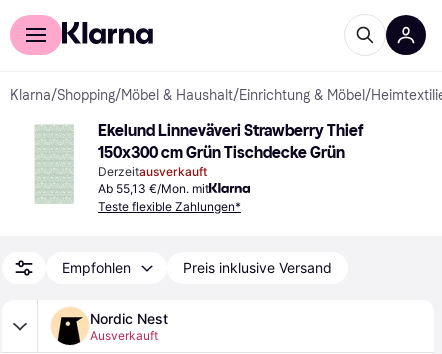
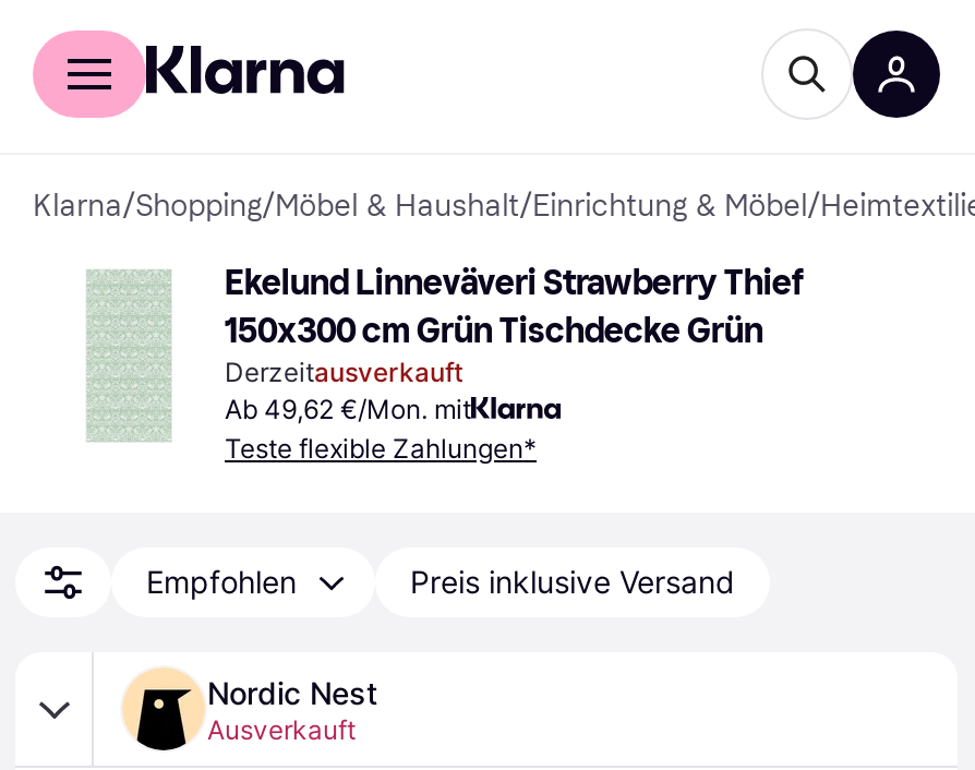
[98,181,209,196] Ab 55,13 €/Mon. mit -> [225,393,471,425] Ab 49,62 €/Mon. mit

